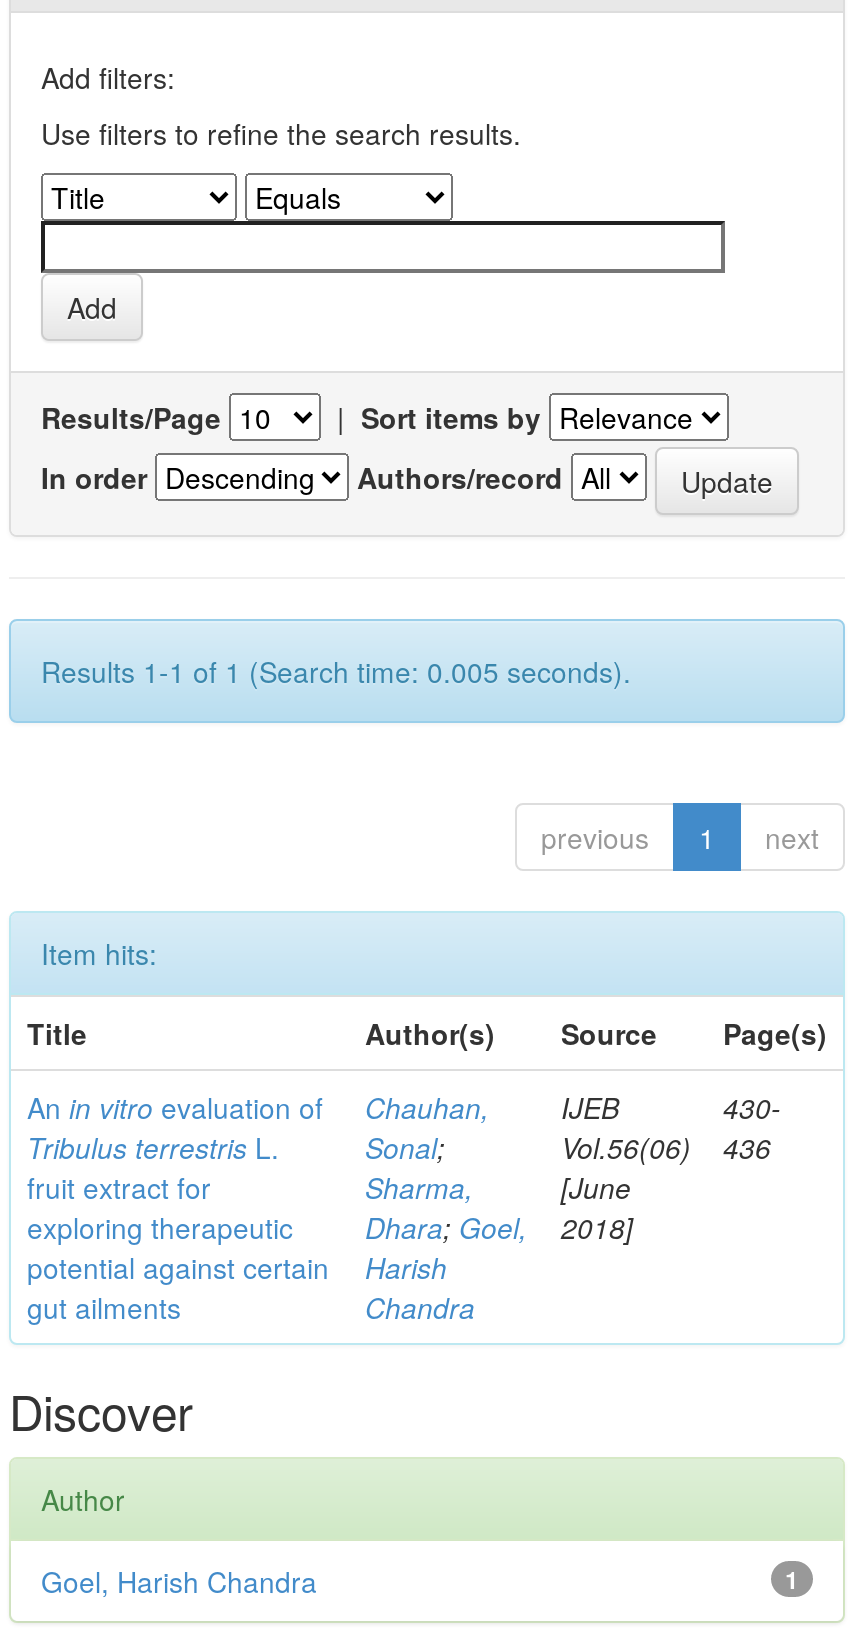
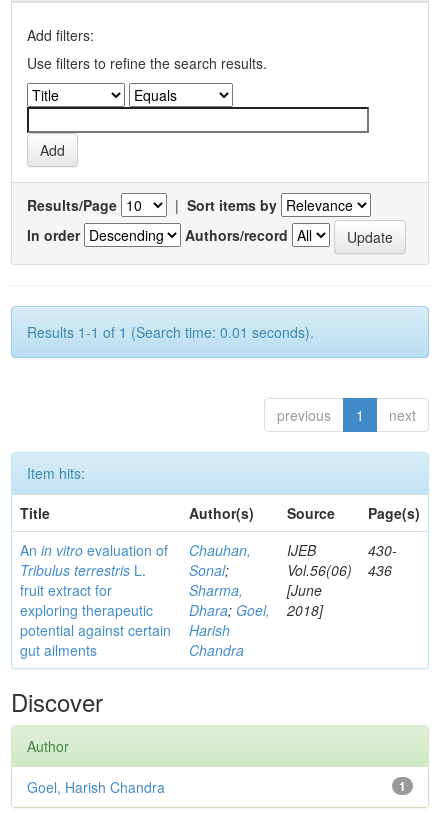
[41,651,631,691] Results 1-1 of 1 (Search time: 0.005 seconds). -> [27,322,314,342] Results 1-1 of 1 (Search time: 0.01 seconds).

